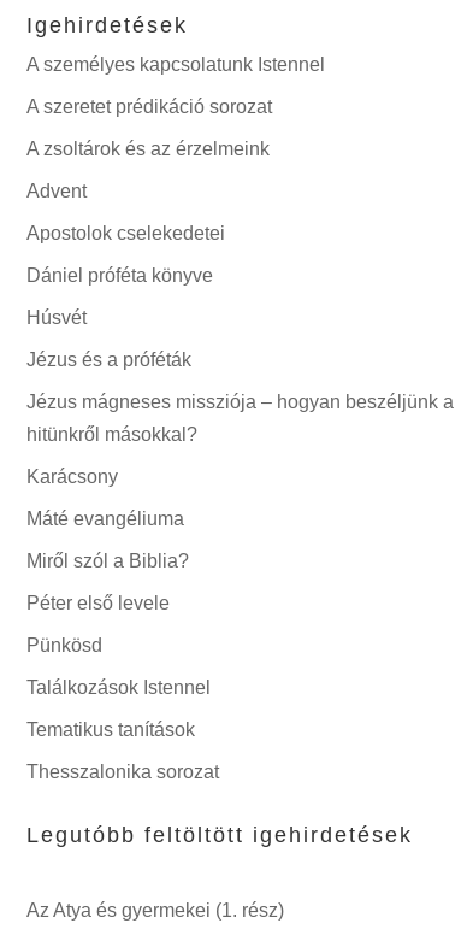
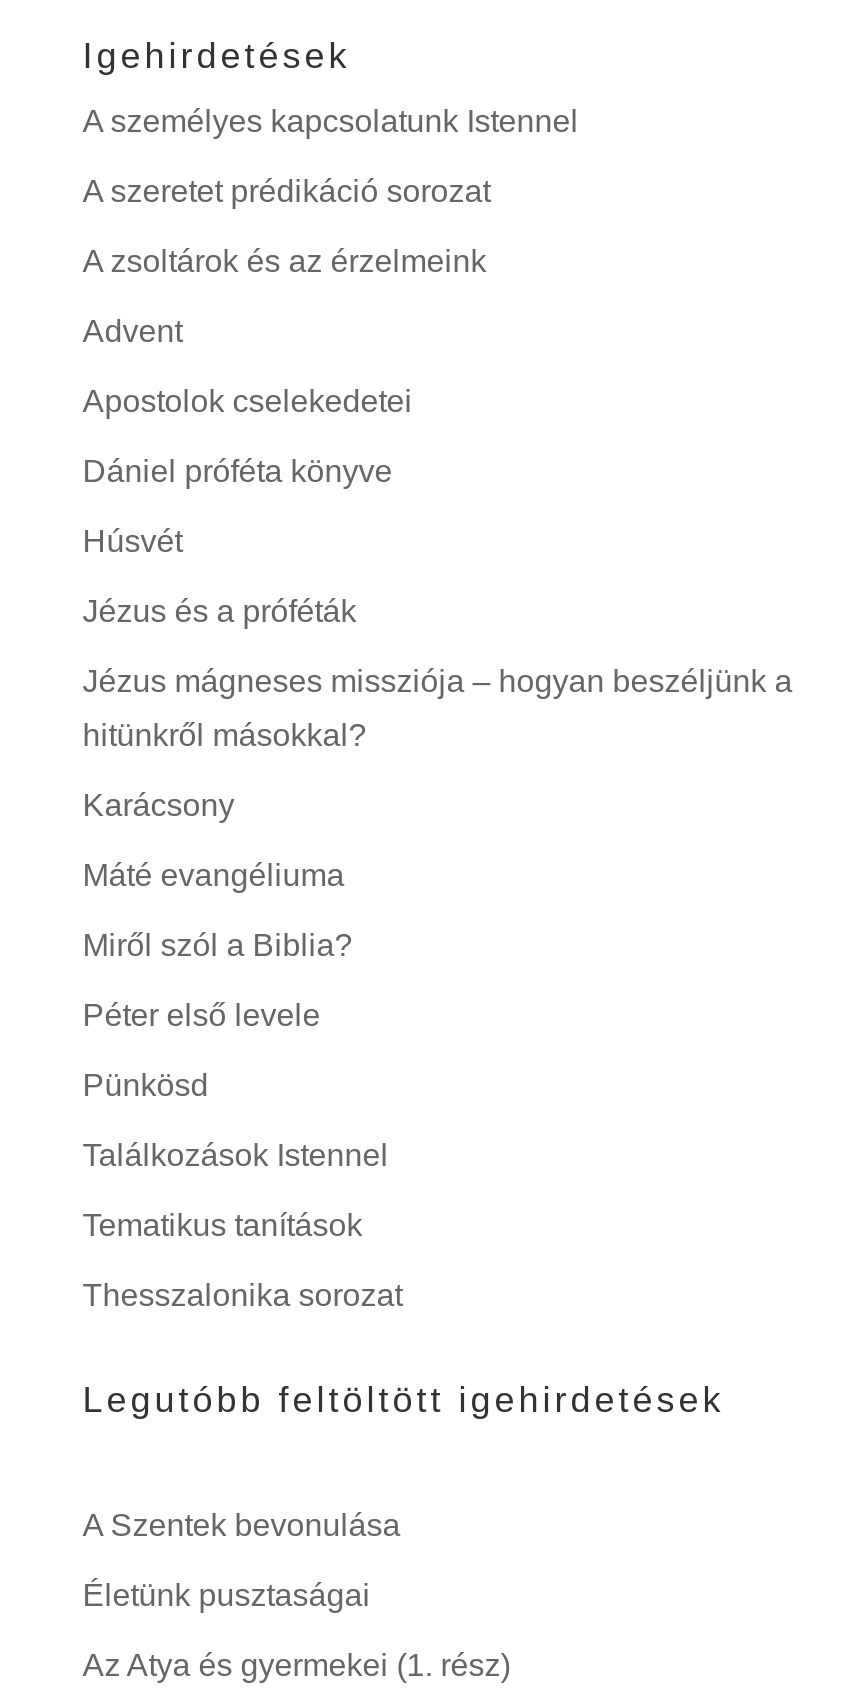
none -> [83,1508,401,1612] A Szentek bevonulása | Életünk pusztaságai

